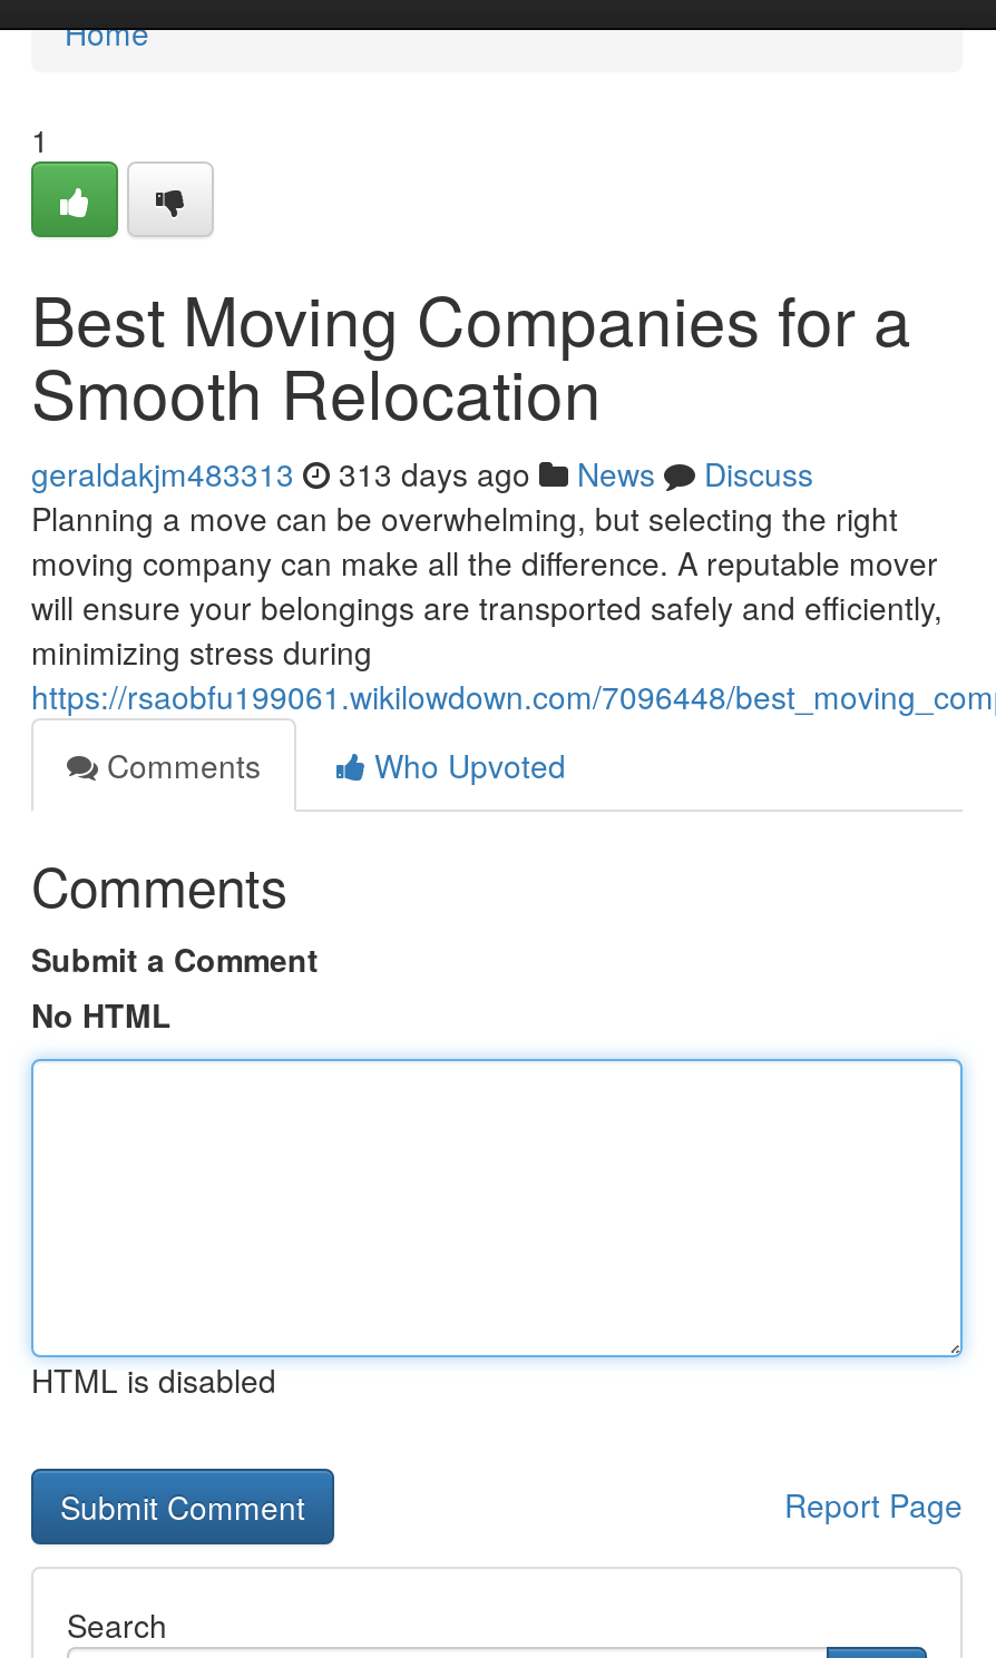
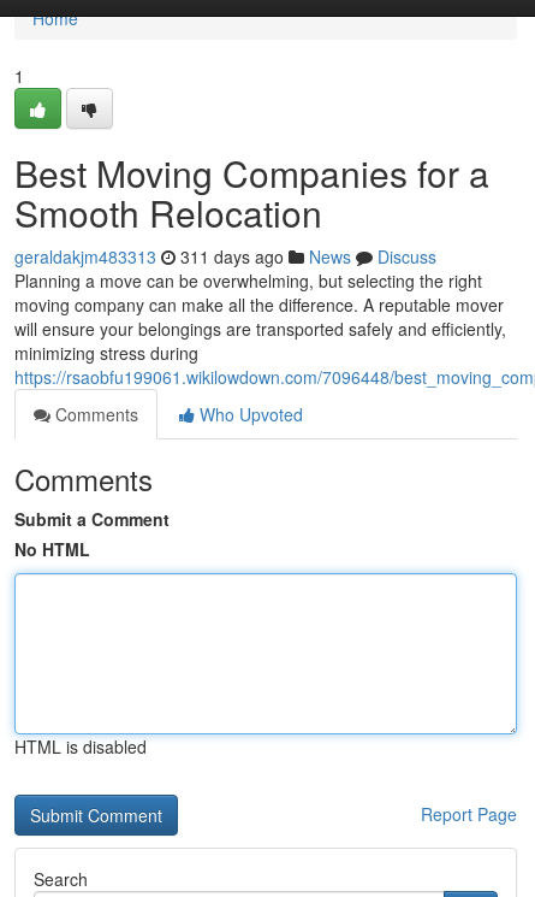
[31,451,813,496] geraldakjm483313 313 days ago News Discuss -> [14,244,436,268] geraldakjm483313 311 days ago News Discuss

